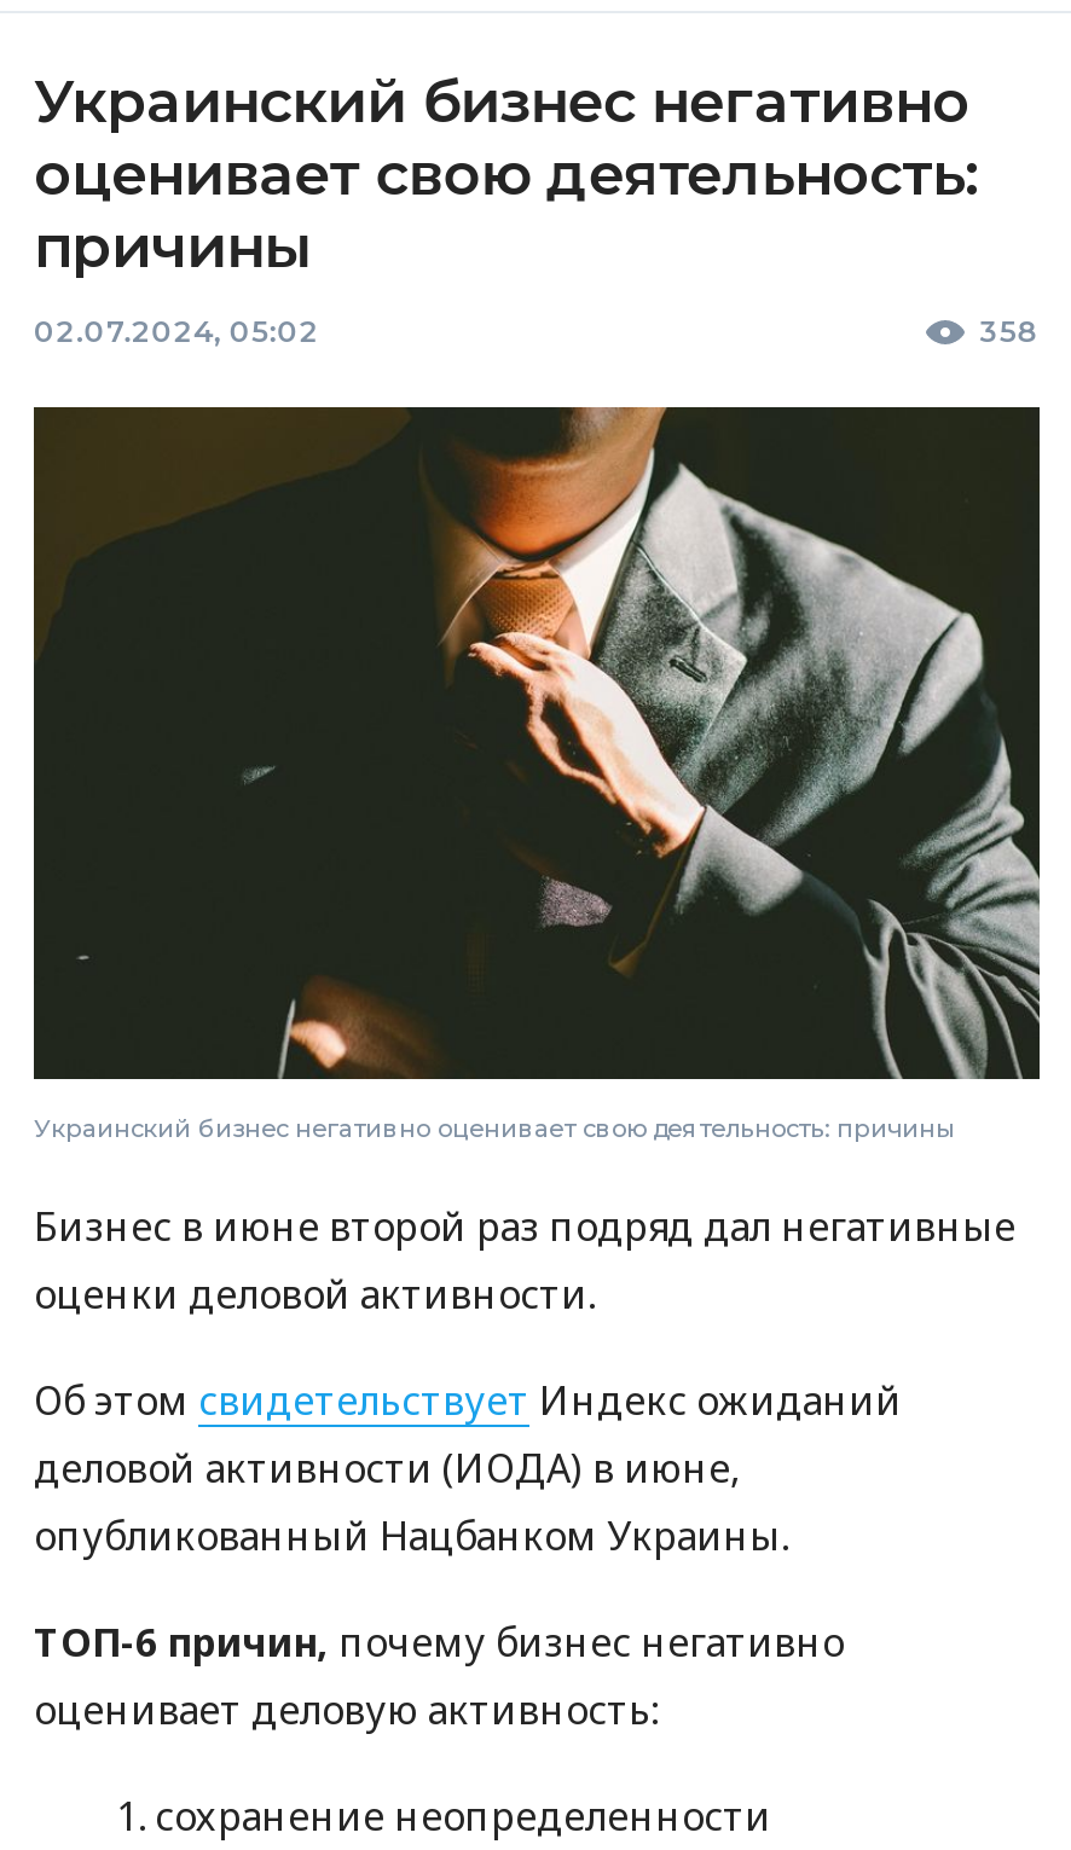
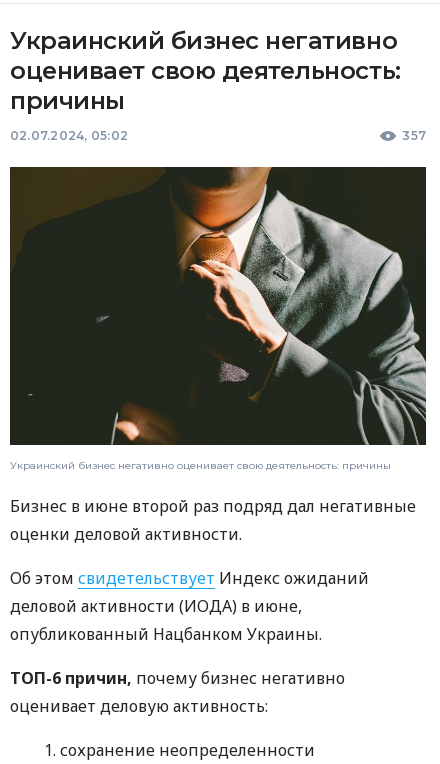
[980,313,1040,349] 358 -> [402,128,426,143] 357

